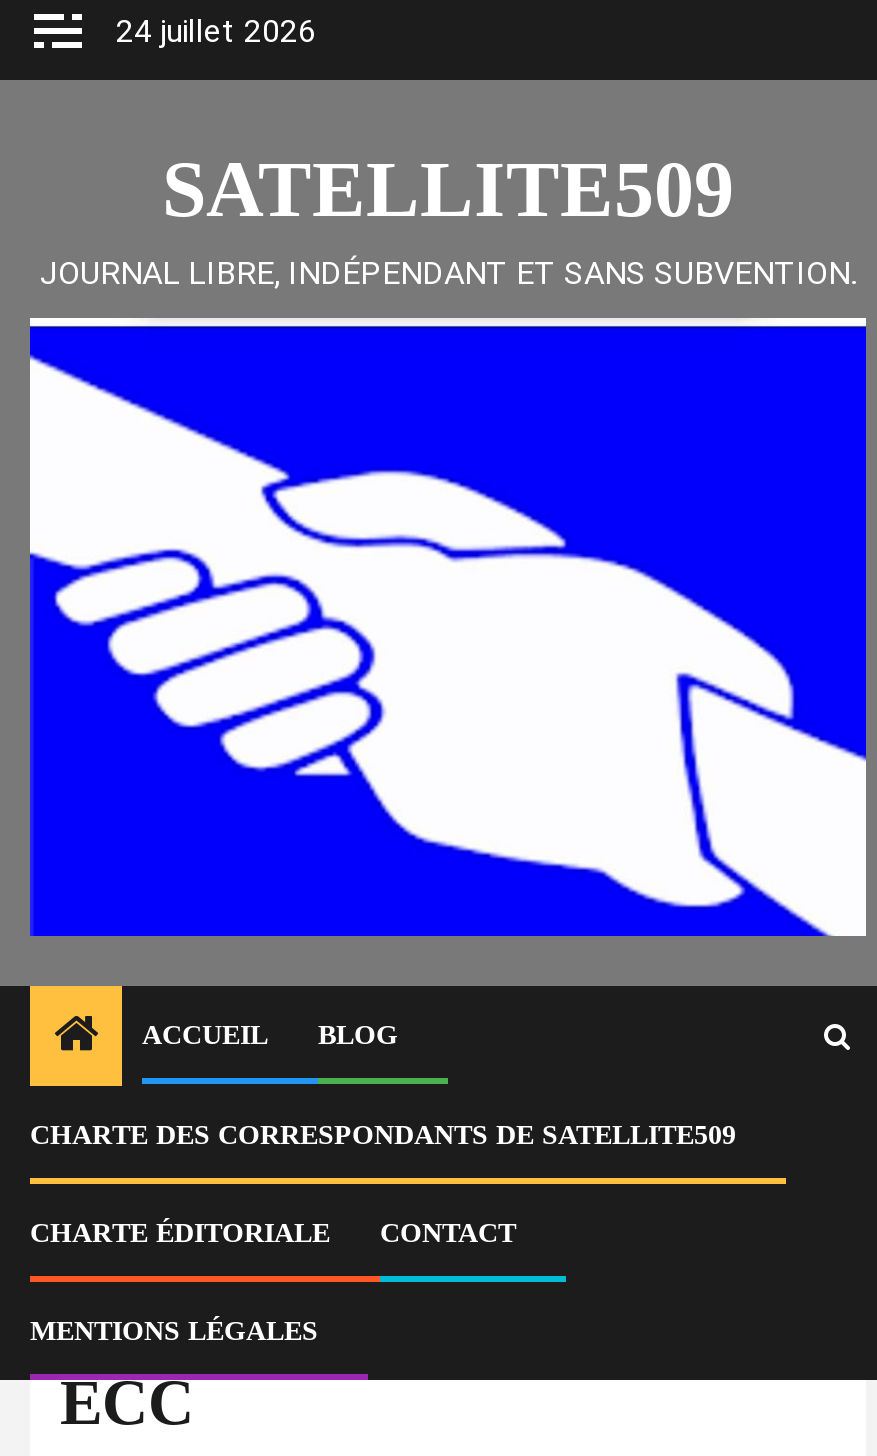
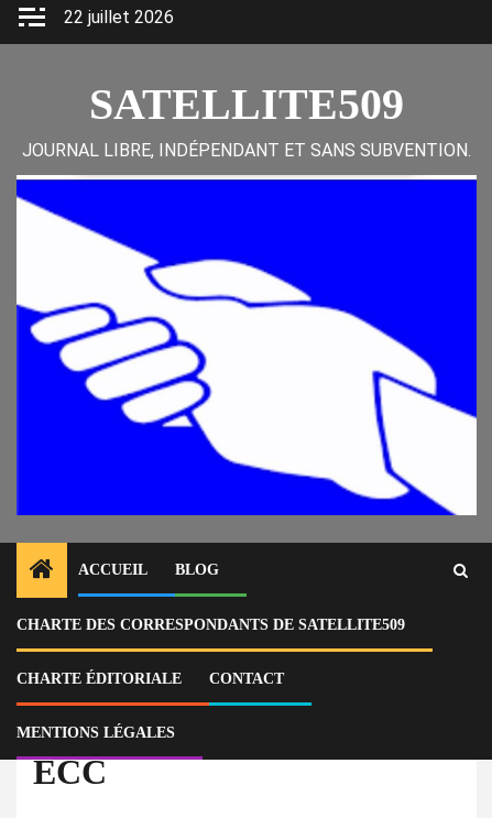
[116,12,316,50] 24 juillet 2026 -> [64,7,174,28] 22 juillet 2026

